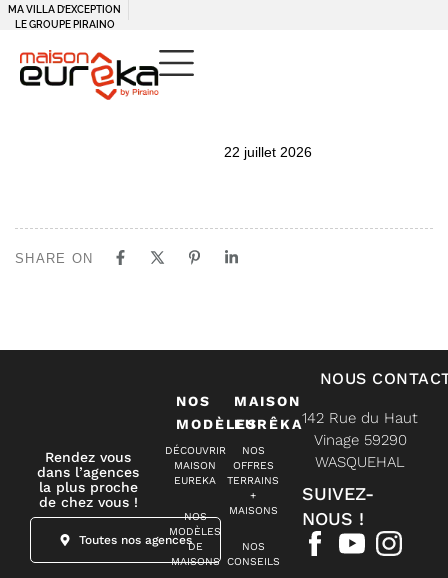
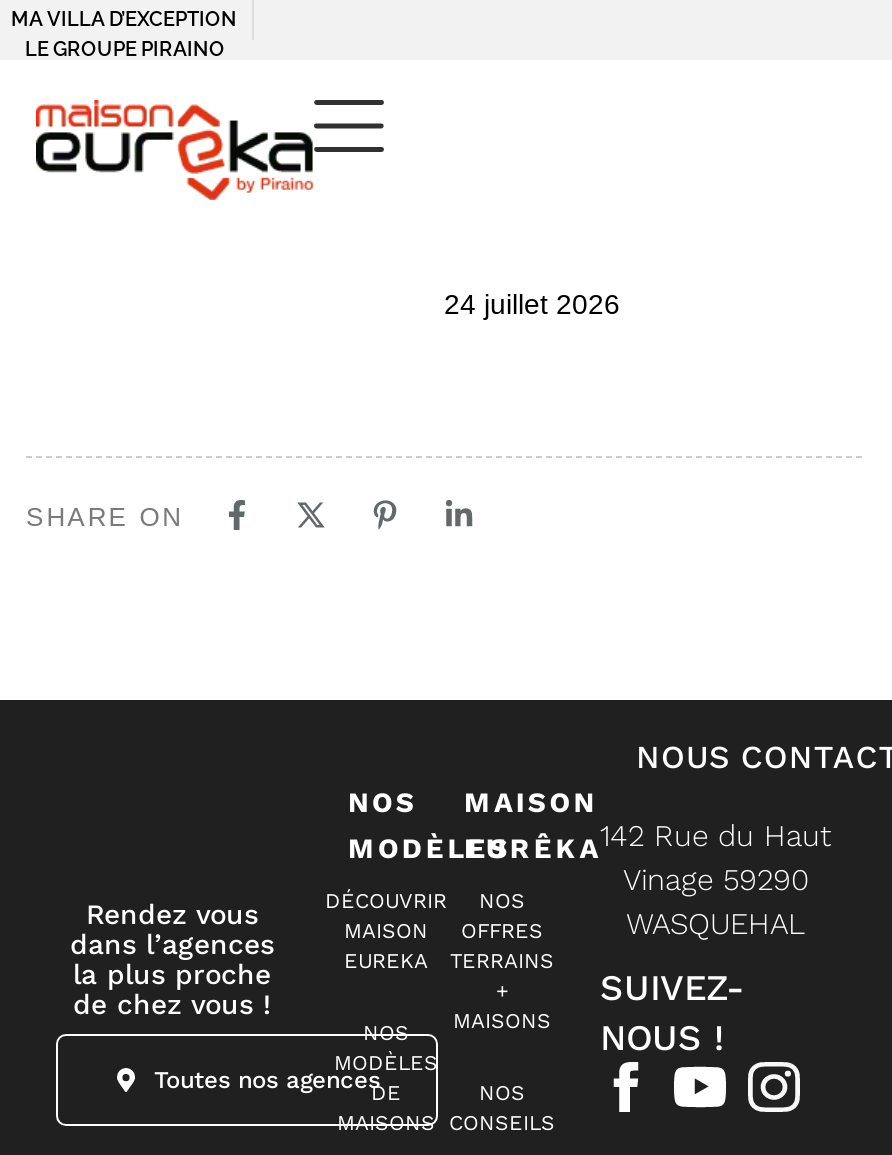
[224,144,312,160] 22 juillet 2026 -> [444,287,620,319] 24 juillet 2026

